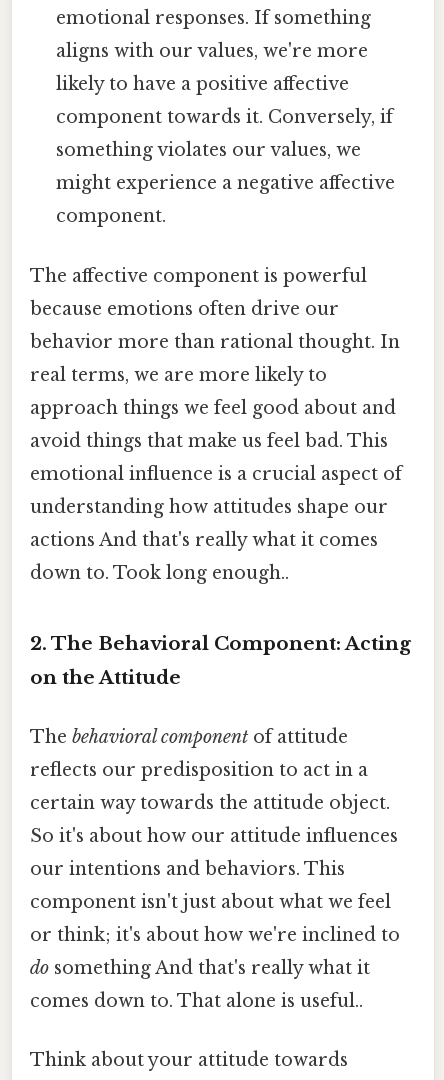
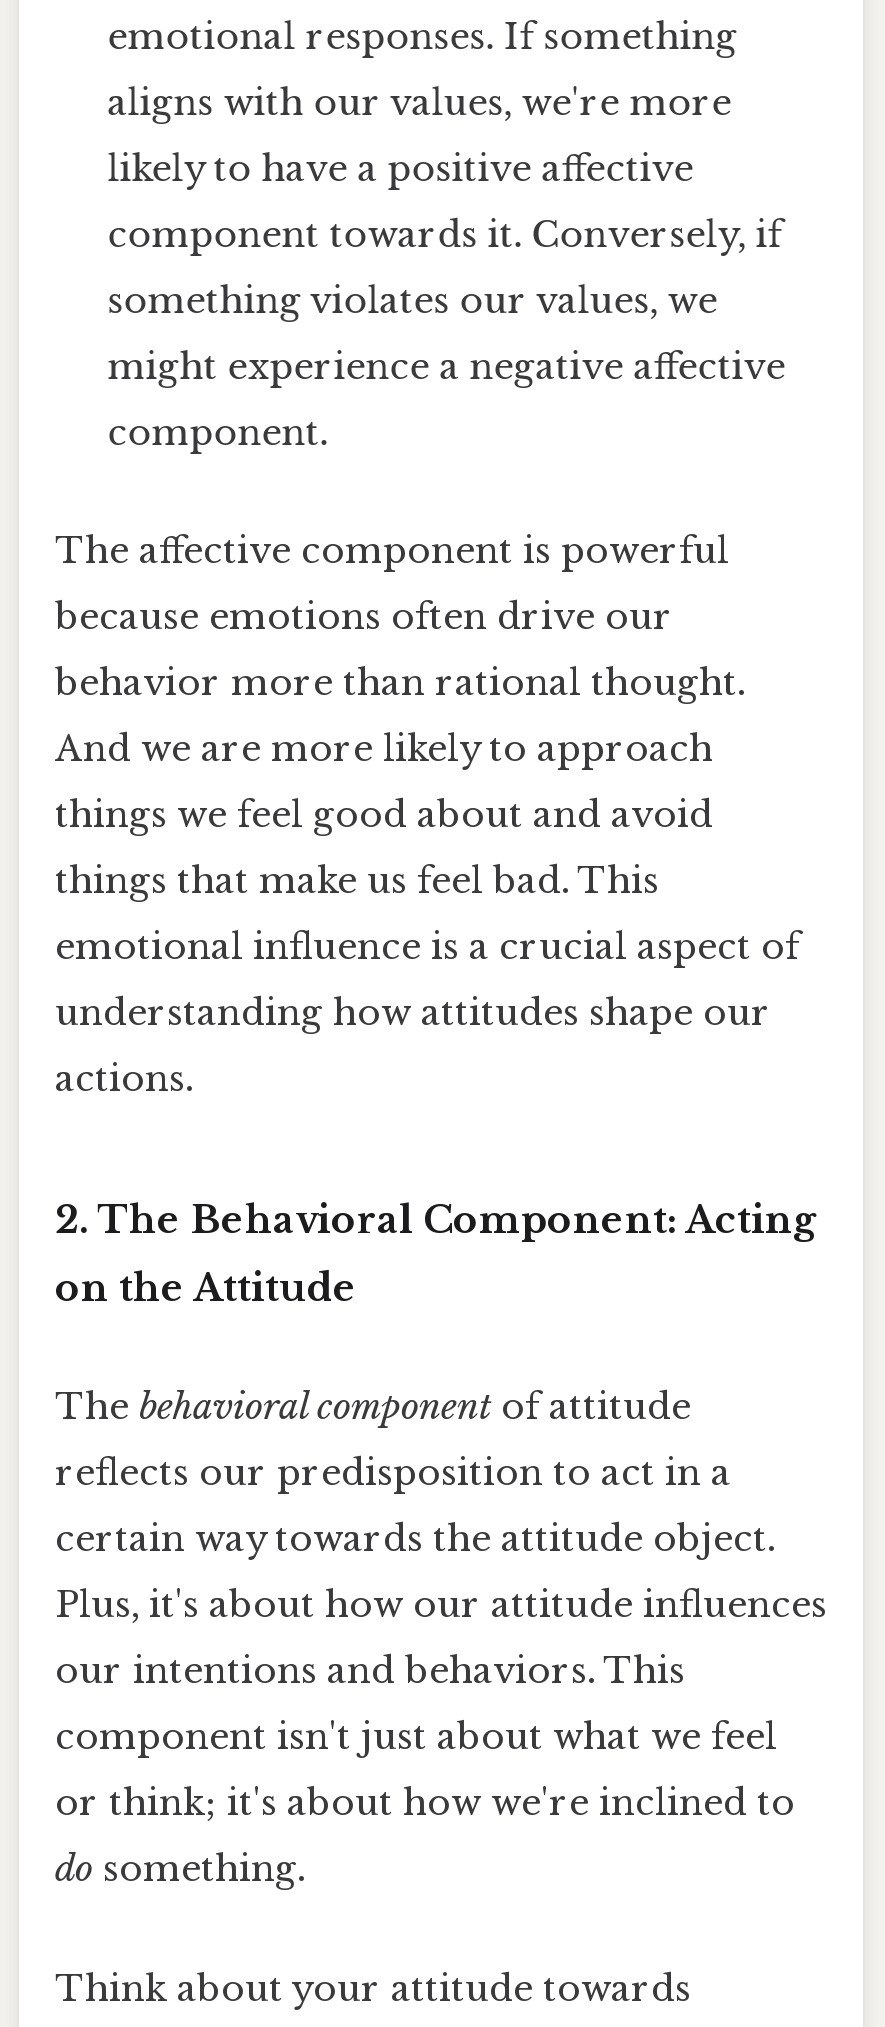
[30,331,400,353] behavior more than rational thought. In -> [55,661,745,705] behavior more than rational thought.
[30,364,327,386] real terms, we are more likely to -> [55,727,713,771] And we are more likely to approach
[30,397,396,419] approach things we feel good about and -> [55,793,713,837] things we feel good about and avoid
[30,430,388,452] avoid things that make us feel bad. This -> [55,859,659,903] things that make us feel bad. This
[30,529,378,584] actions And that's really what it comes | down to. Took long enough.. -> [55,1057,193,1101] actions.
[30,825,398,847] So it's about how our attitude influences -> [55,1584,827,1628] Plus, it's about how our attitude influences
[30,957,370,1012] do something And that's really what it | comes down to. That alone is useful.. -> [55,1848,305,1892] do something.

